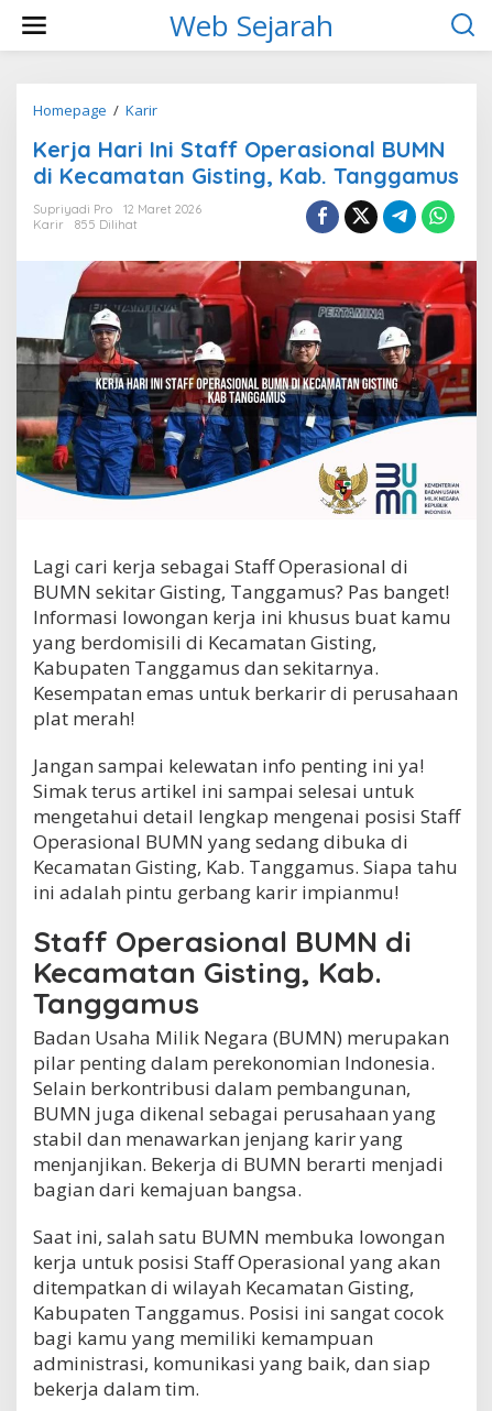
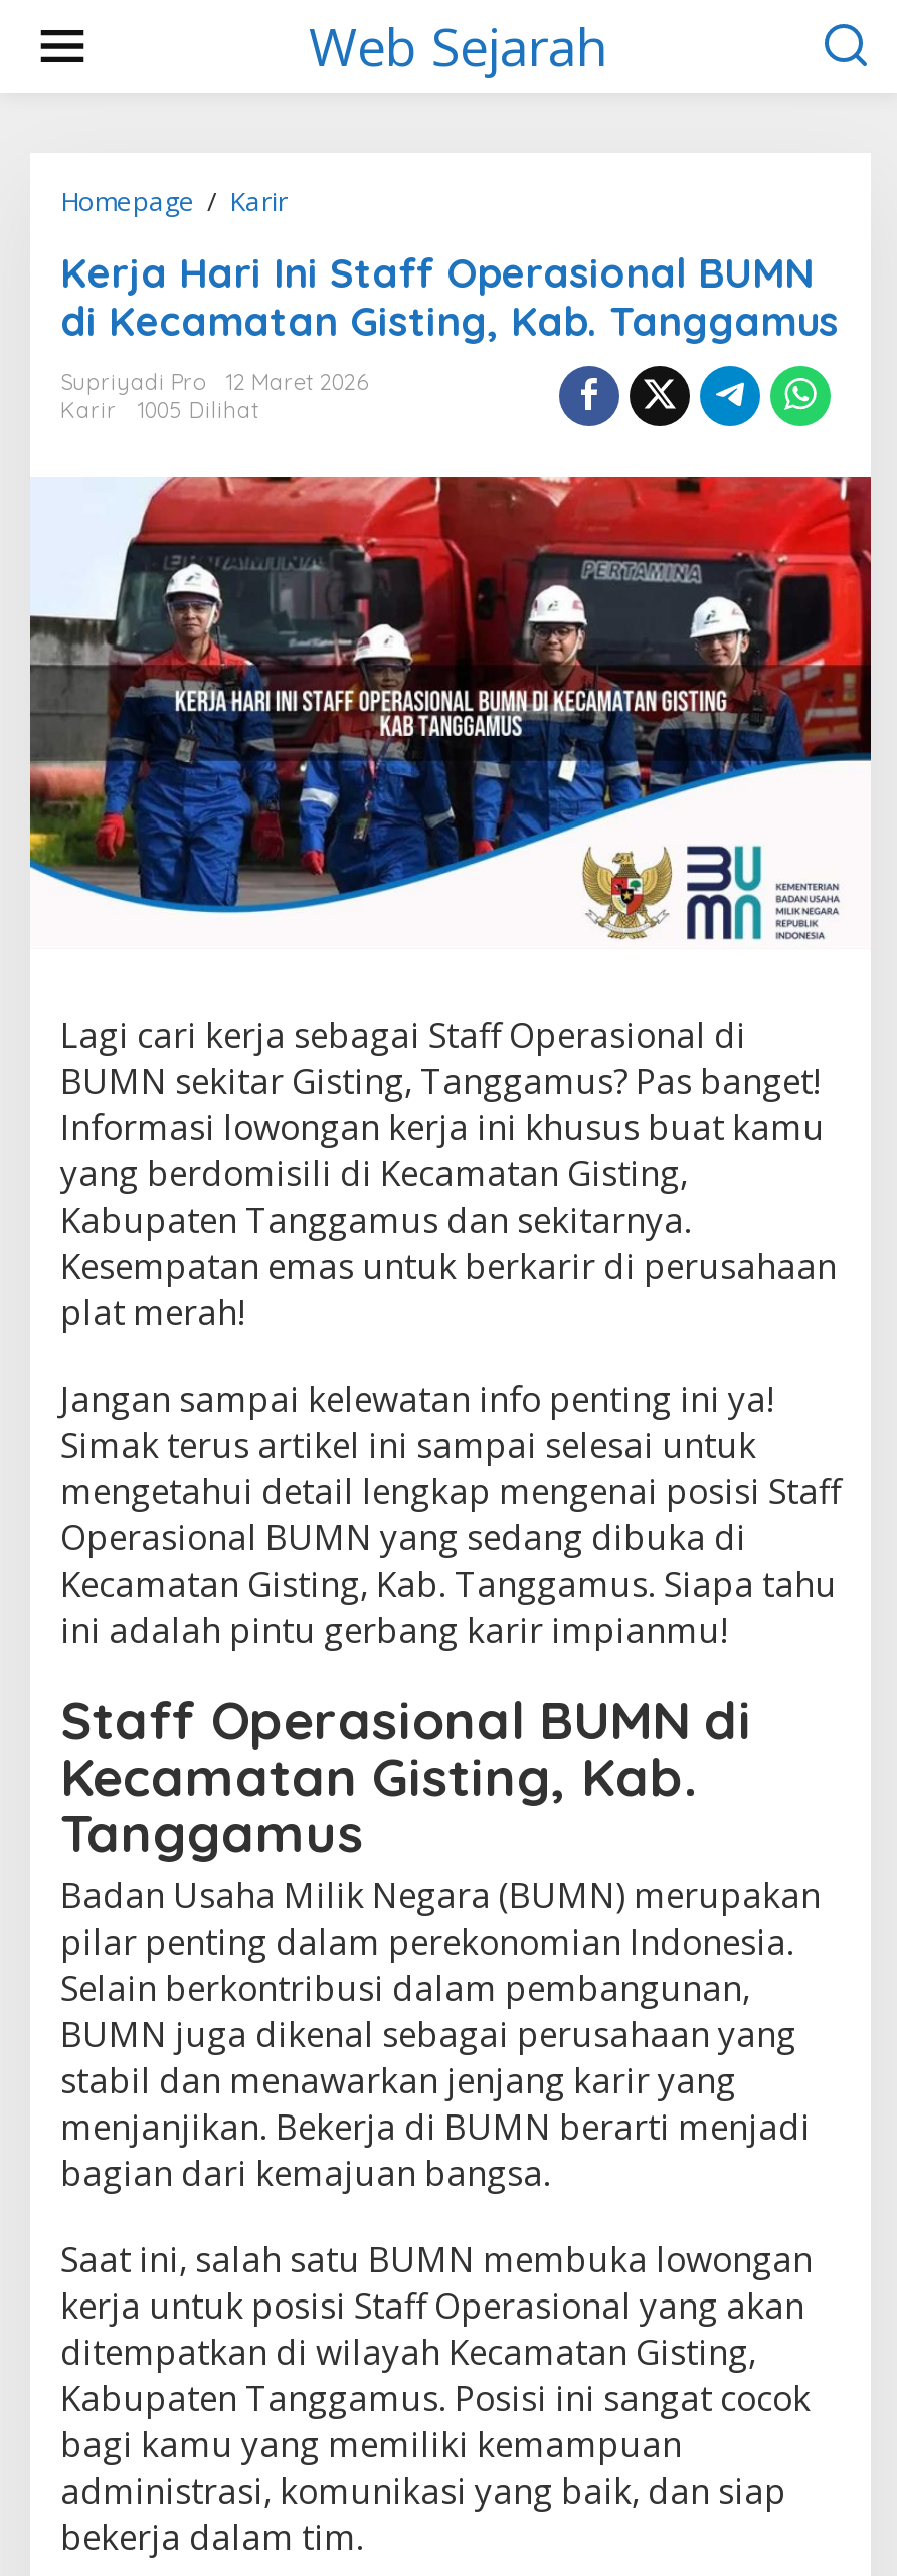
[75,217,138,232] 855 Dilihat -> [137,396,259,424] 1005 Dilihat

